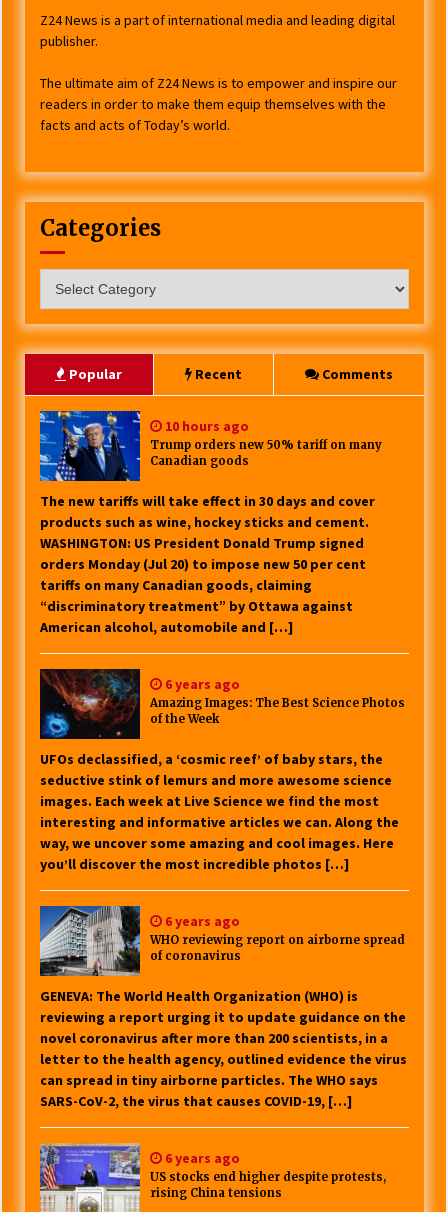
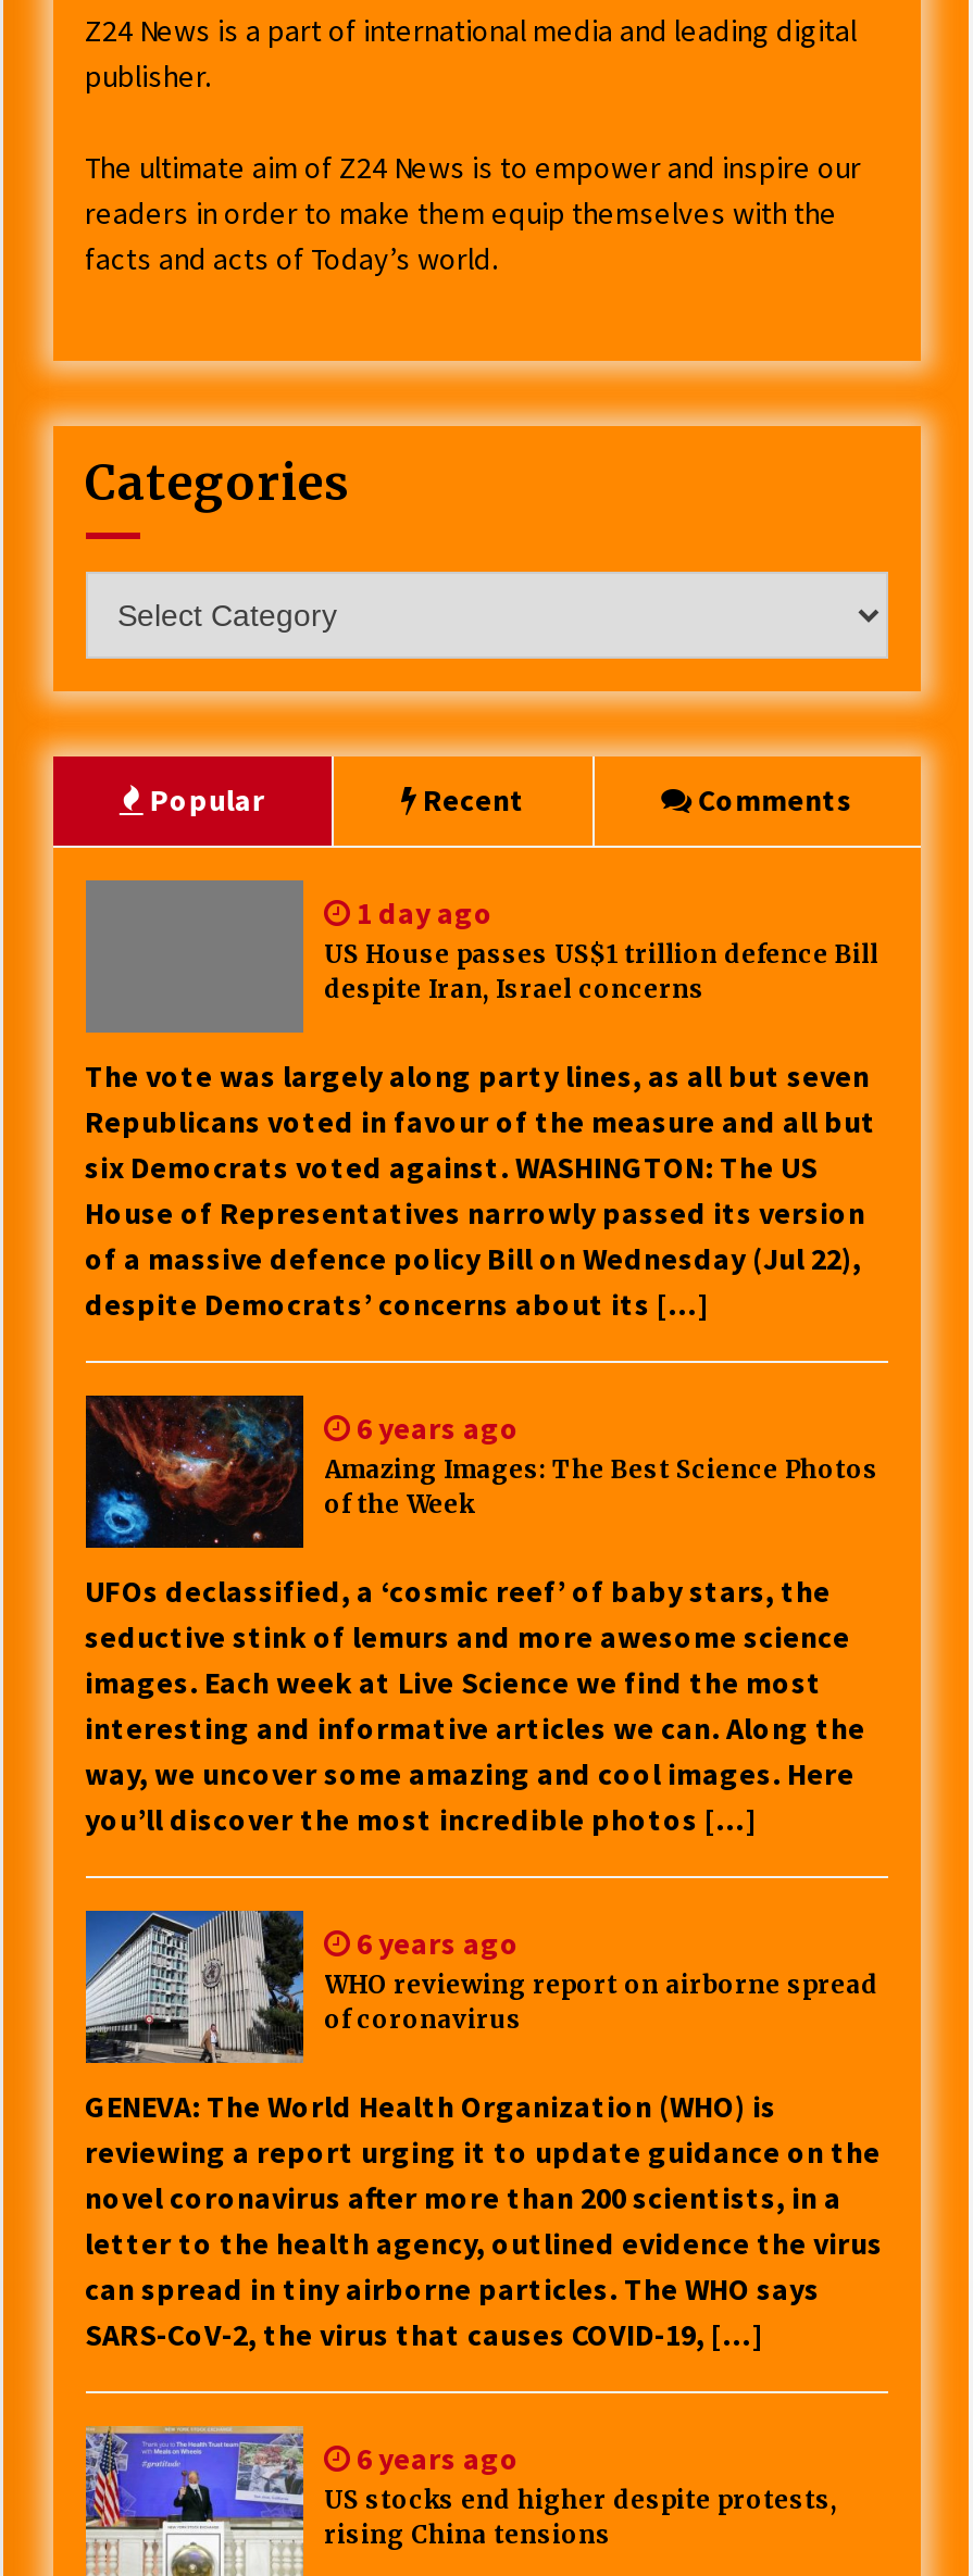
[39,410,141,482] [image] -> none
[149,416,381,467] 10 hours ago | Trump orders new 50% tariff on many | Canadian goods -> [324,892,878,1003] 1 day ago | US House passes US$1 trillion defence Bill | despite Iran, Israel concerns
[39,491,374,635] The new tariffs will take effect in 30 days and cover | products such as wine, hockey sticks and cement. | WASHINGTON: US President Donald Trump signed | orders Monday (Jul 20) to impose new 50 per cent | tariffs on many Canadian goods, claiming | “discriminatory treatment” by Ottawa against | American alcohol, automobile and […] -> [85,1055,876,1323] The vote was largely along party lines, as all but seven | Republicans voted in favour of the measure and all but | six Democrats voted against. WASHINGTON: The US | House of Representatives narrowly passed its version | of a massive defence policy Bill on Wednesday (Jul 22), | despite Democrats’ concerns about its […]

